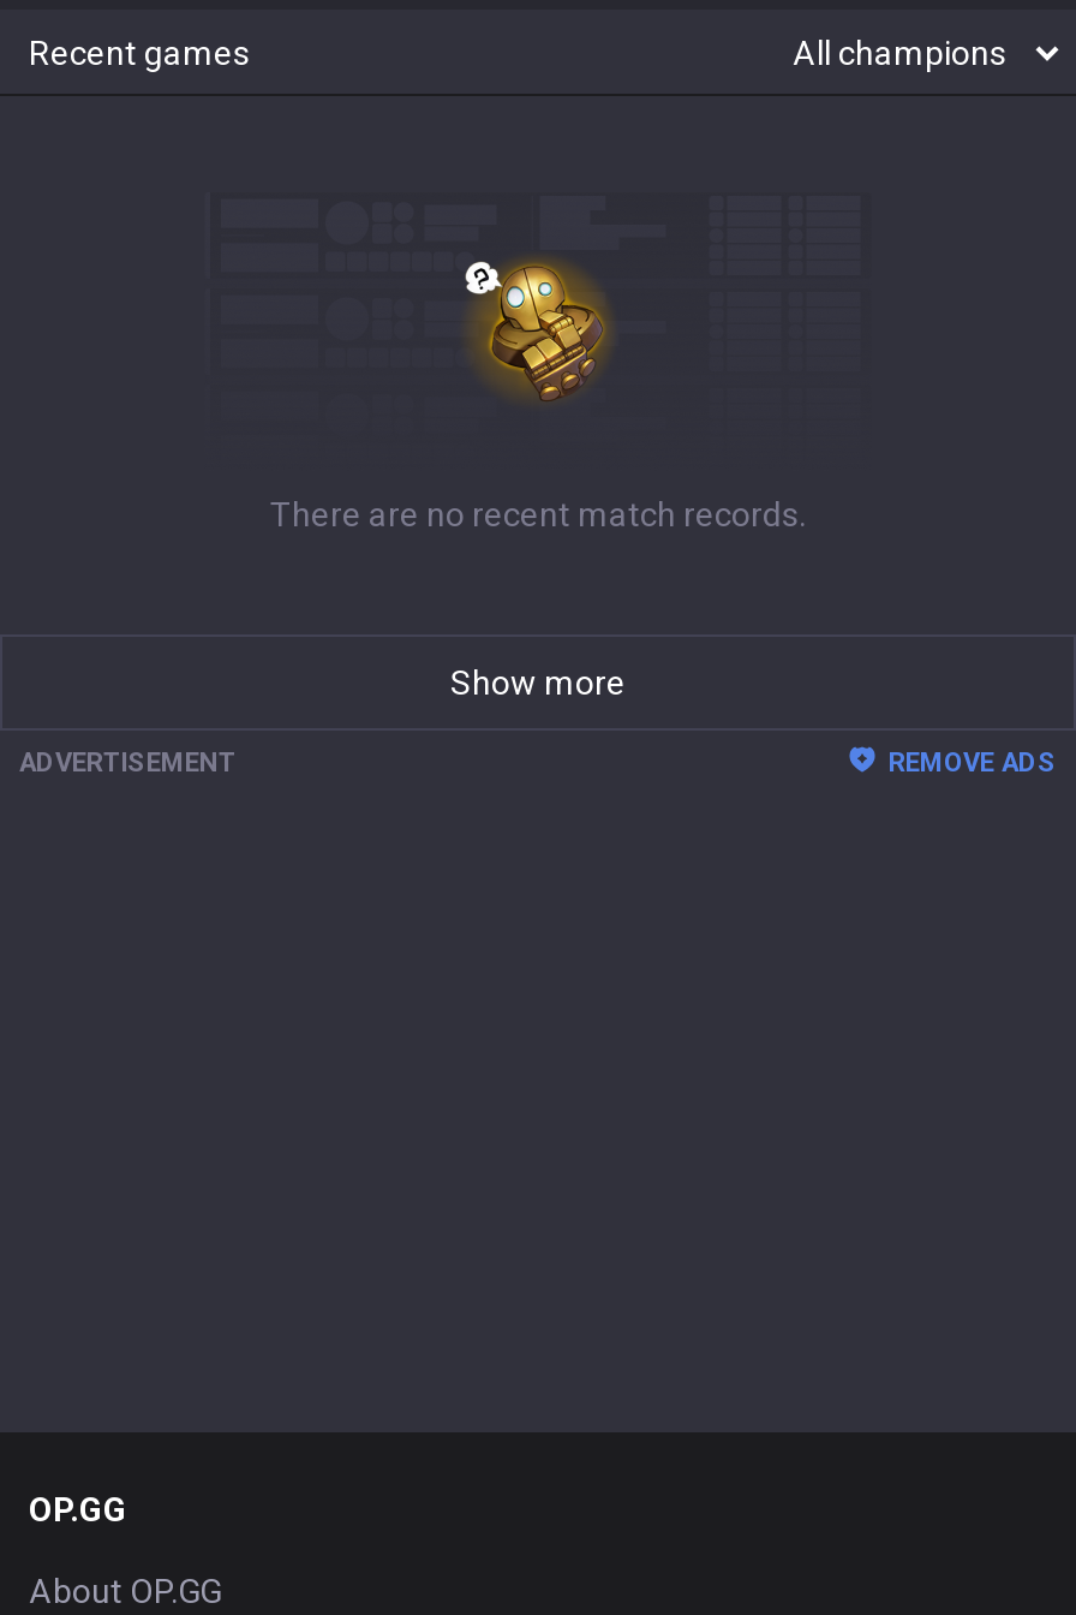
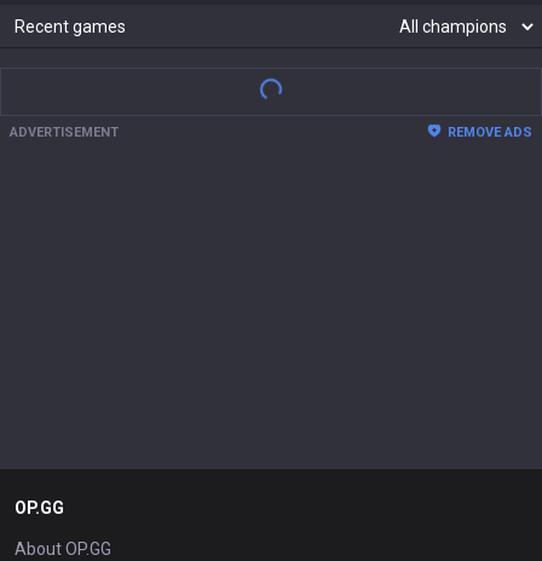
[270,257,806,534] [image] | There are no recent match records. -> none
[450,663,626,702] Show more -> none

